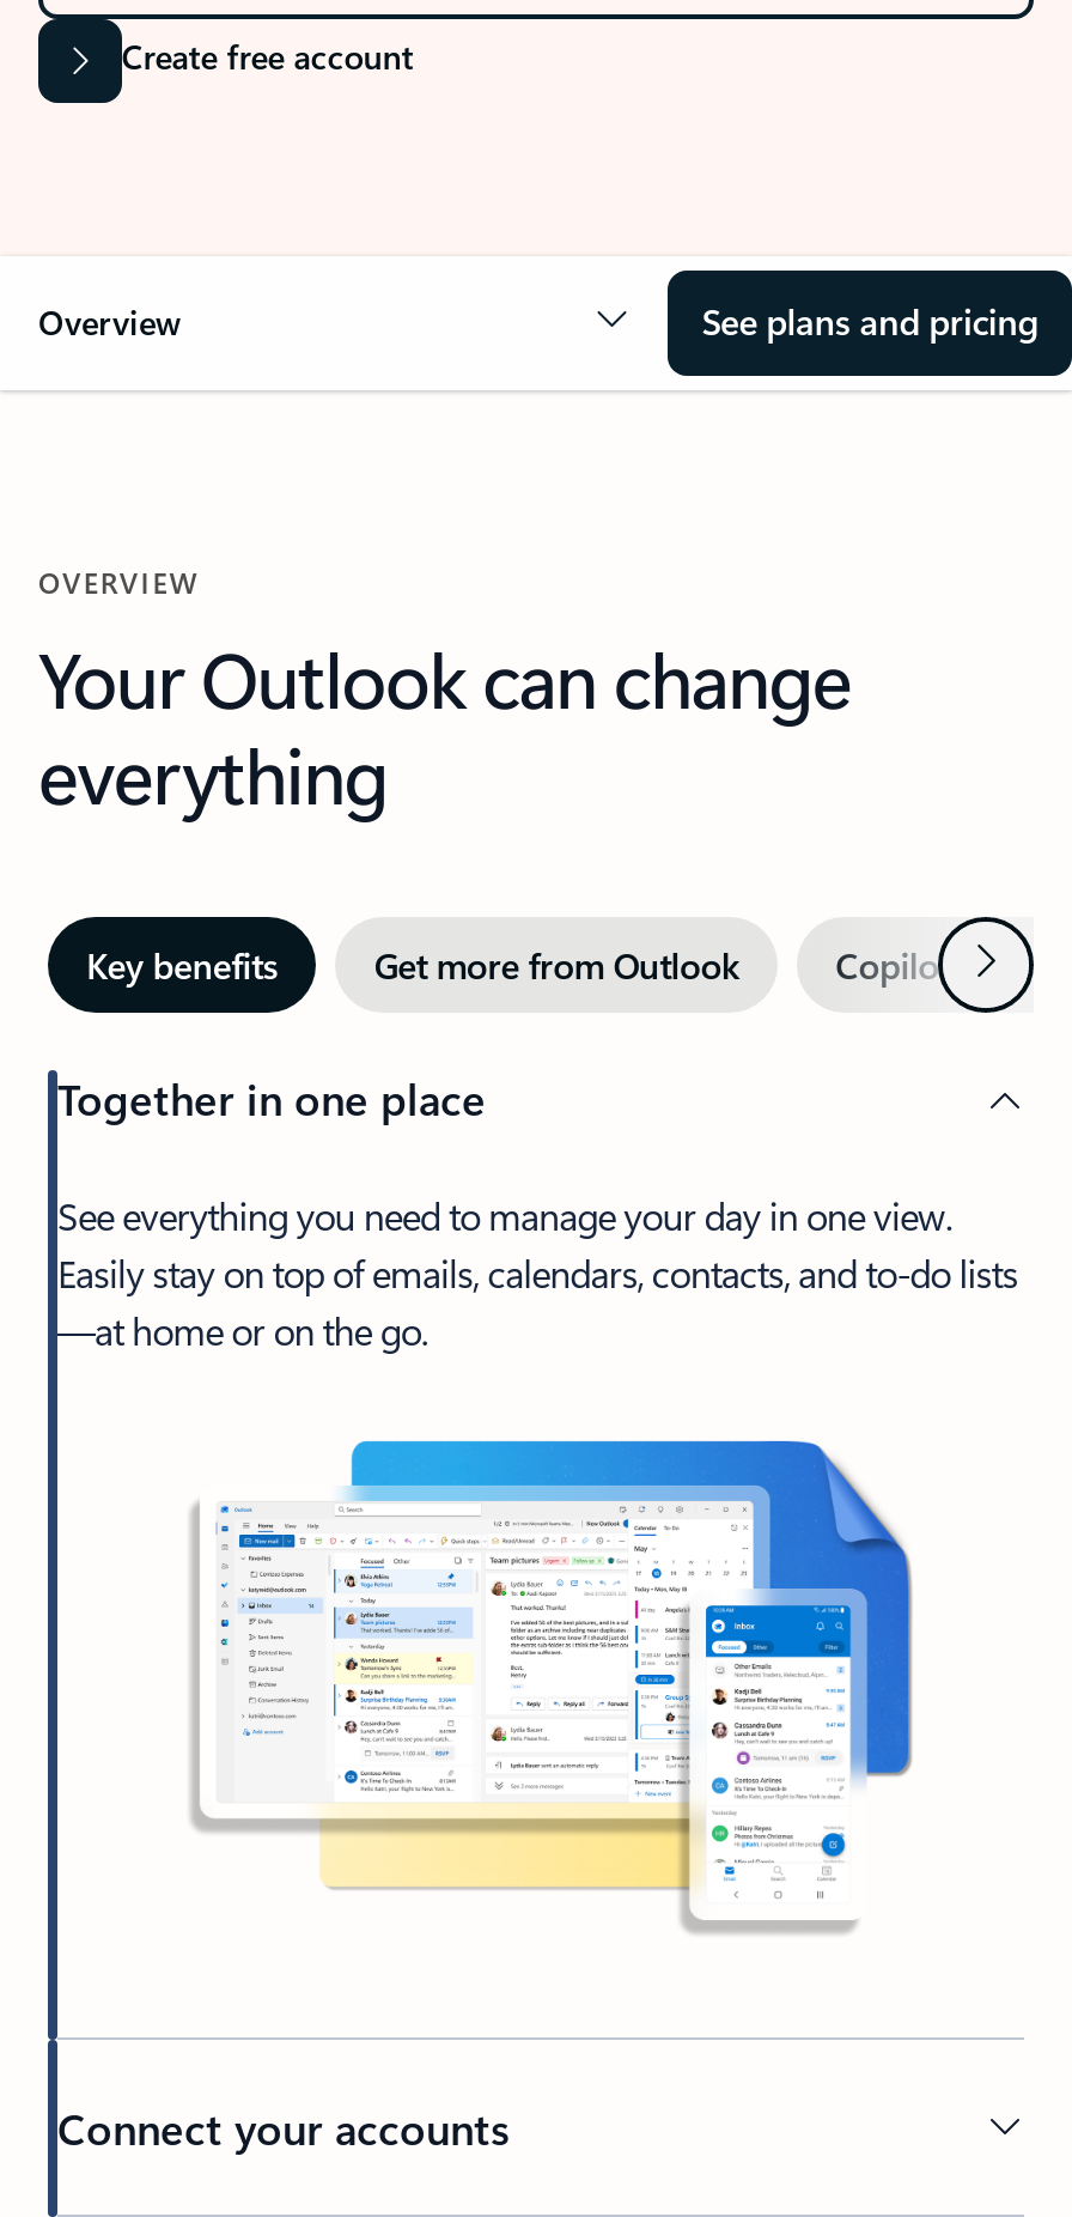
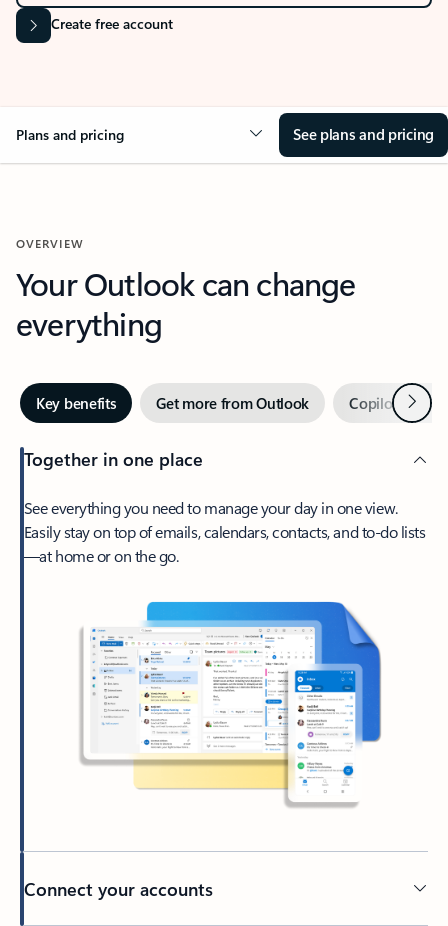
[38,299,182,345] Overview -> [16,125,124,144] Plans and pricing

